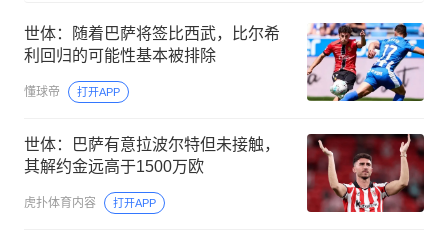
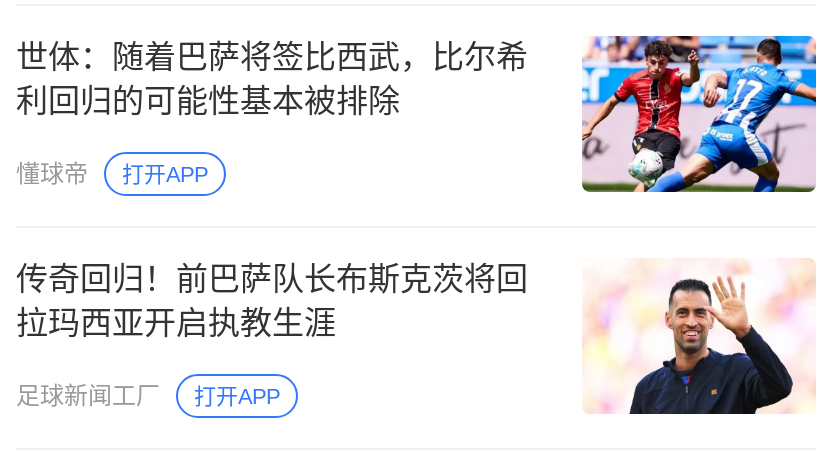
[24,133,425,213] [image] | 世体：巴萨有意拉波尔特但未接触， | 其解约金远高于1500万欧 -> [16,258,816,416] [image] | 传奇回归！前巴萨队长布斯克茨将回 | 拉玛西亚开启执教生涯
[24,196,96,210] 虎扑体育内容 -> [16,382,160,410] 足球新闻工厂

